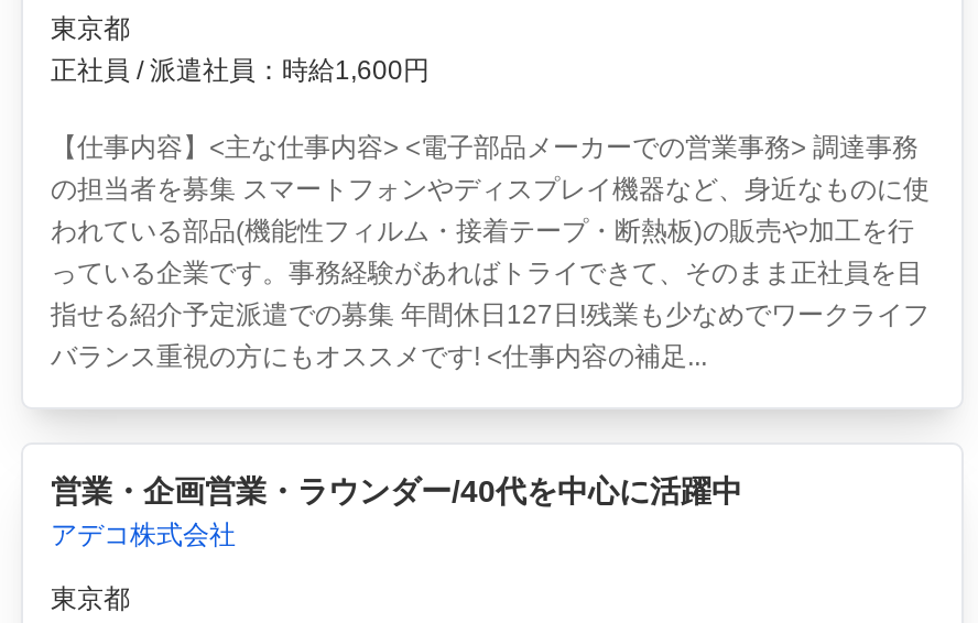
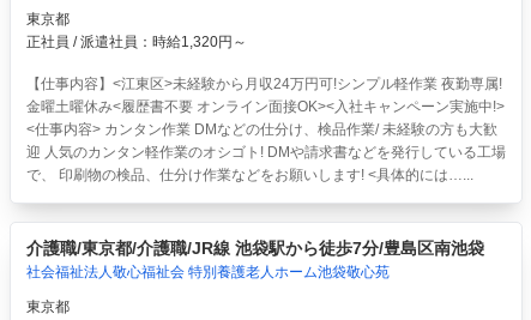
[51,56,430,87] 正社員 / 派遣社員：時給1,600円 -> [26,34,246,51] 正社員 / 派遣社員：時給1,320円～
[51,133,930,373] 【仕事内容】<主な仕事内容> <電子部品メーカーでの営業事務> 調達事務 | の担当者を募集 スマートフォンやディスプレイ機器など、身近なものに使 | われている部品(機能性フィルム・接着テープ・断熱板)の販売や加工を行 | っている企業です。事務経験があればトライできて、そのまま正社員を目 | 指せる紹介予定派遣での募集 年間休日127日!残業も少なめでワークライフ | バランス重視の方にもオススメです! <仕事内容の補足... -> [26,76,505,184] 【仕事内容】<江東区>未経験から月収24万円可!シンプル軽作業 夜勤専属! | 金曜土曜休み<履歴書不要 オンライン面接OK><入社キャンペーン実施中!> | <仕事内容> カンタン作業 DMなどの仕分け、検品作業/ 未経験の方も大歓 | 迎 人気のカンタン軽作業のオシゴト! DMや請求書などを発行している工場 | で、 印刷物の検品、仕分け作業などをお願いします! <具体的には…...
[51,474,742,551] 営業・企画営業・ラウンダー/40代を中心に活躍中 | アデコ株式会社 -> [26,239,484,281] 介護職/東京都/介護職/JR線 池袋駅から徒歩7分/豊島区南池袋 | 社会福祉法人敬心福祉会 特別養護老人ホーム池袋敬心苑

